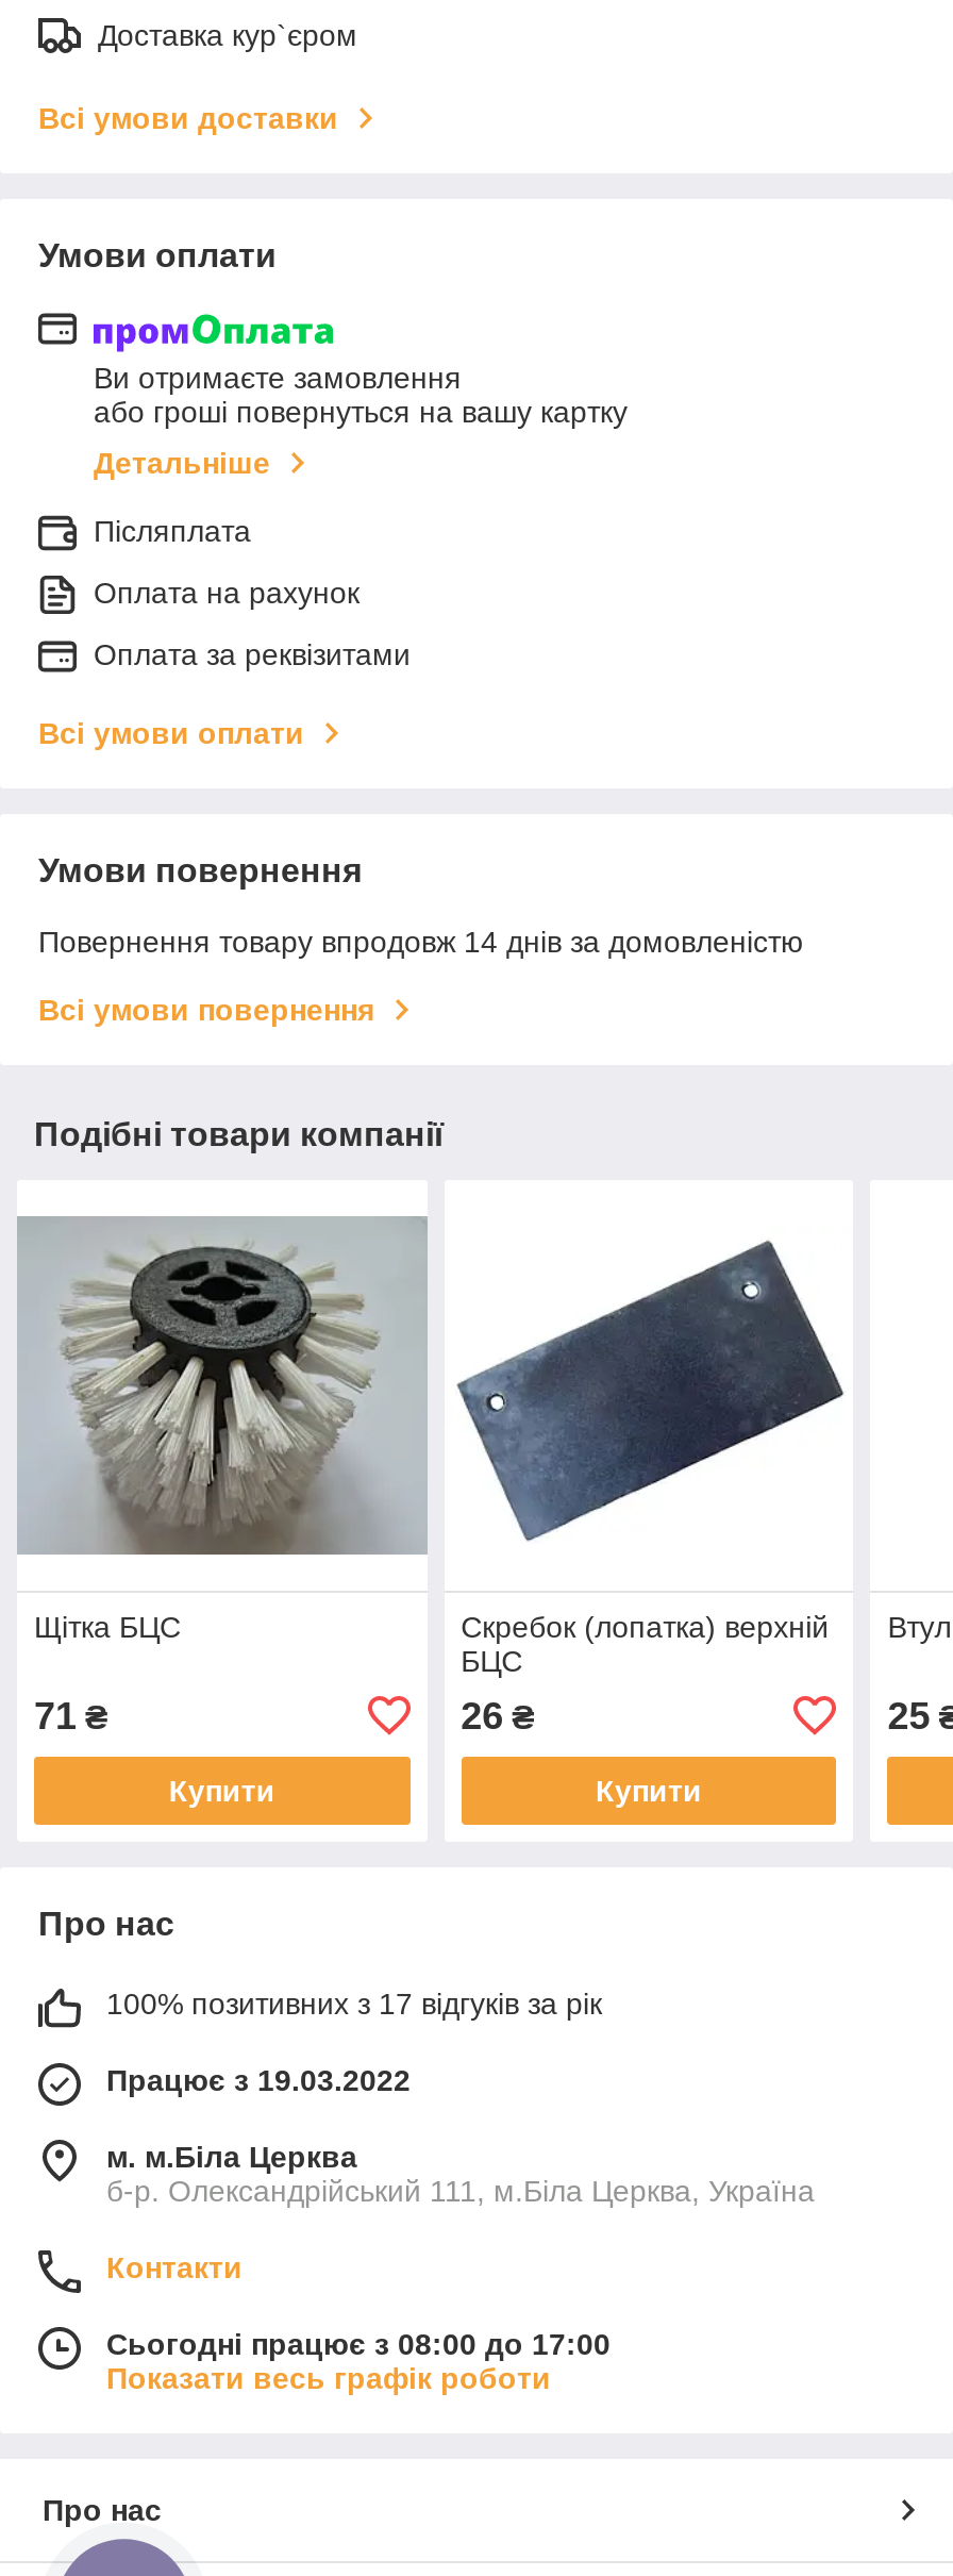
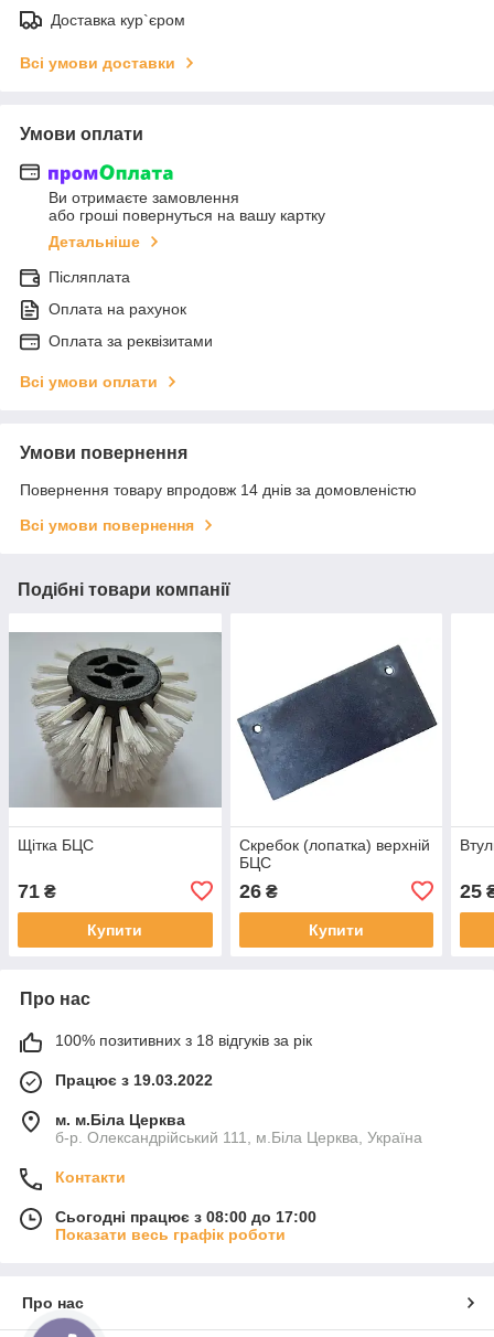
[106,1986,602,2020] 100% позитивних з 17 відгуків за рік -> [55,1031,312,1049] 100% позитивних з 18 відгуків за рік

